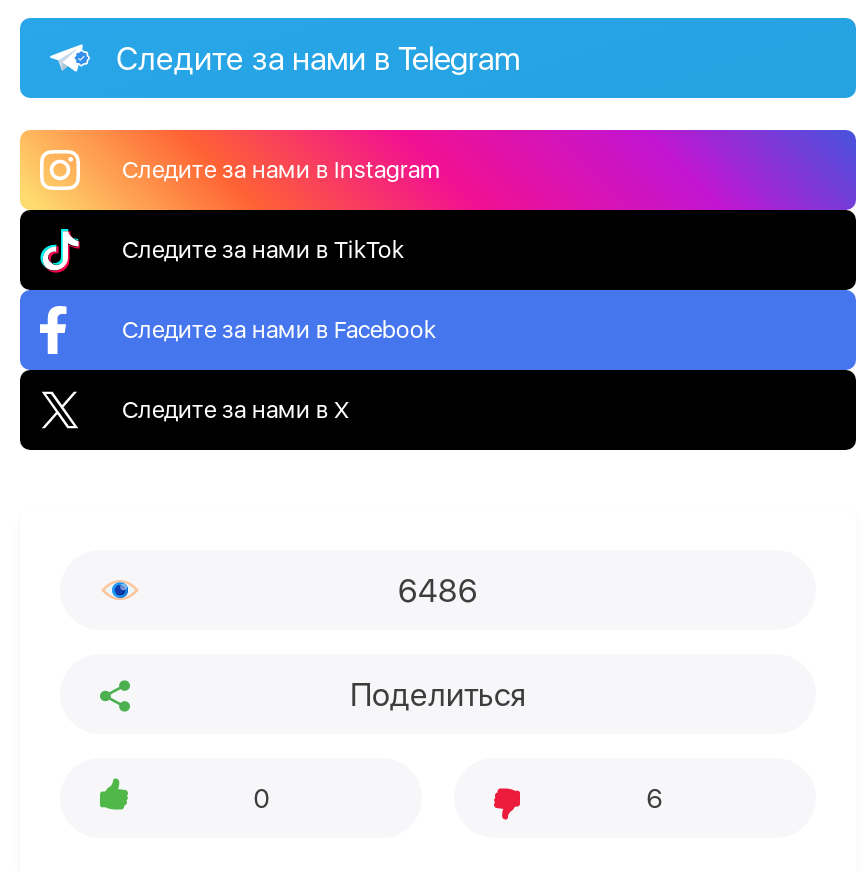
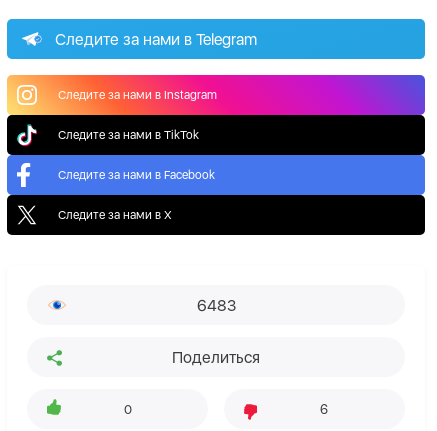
[398,572,478,610] 6486 -> [196,296,235,315] 6483

